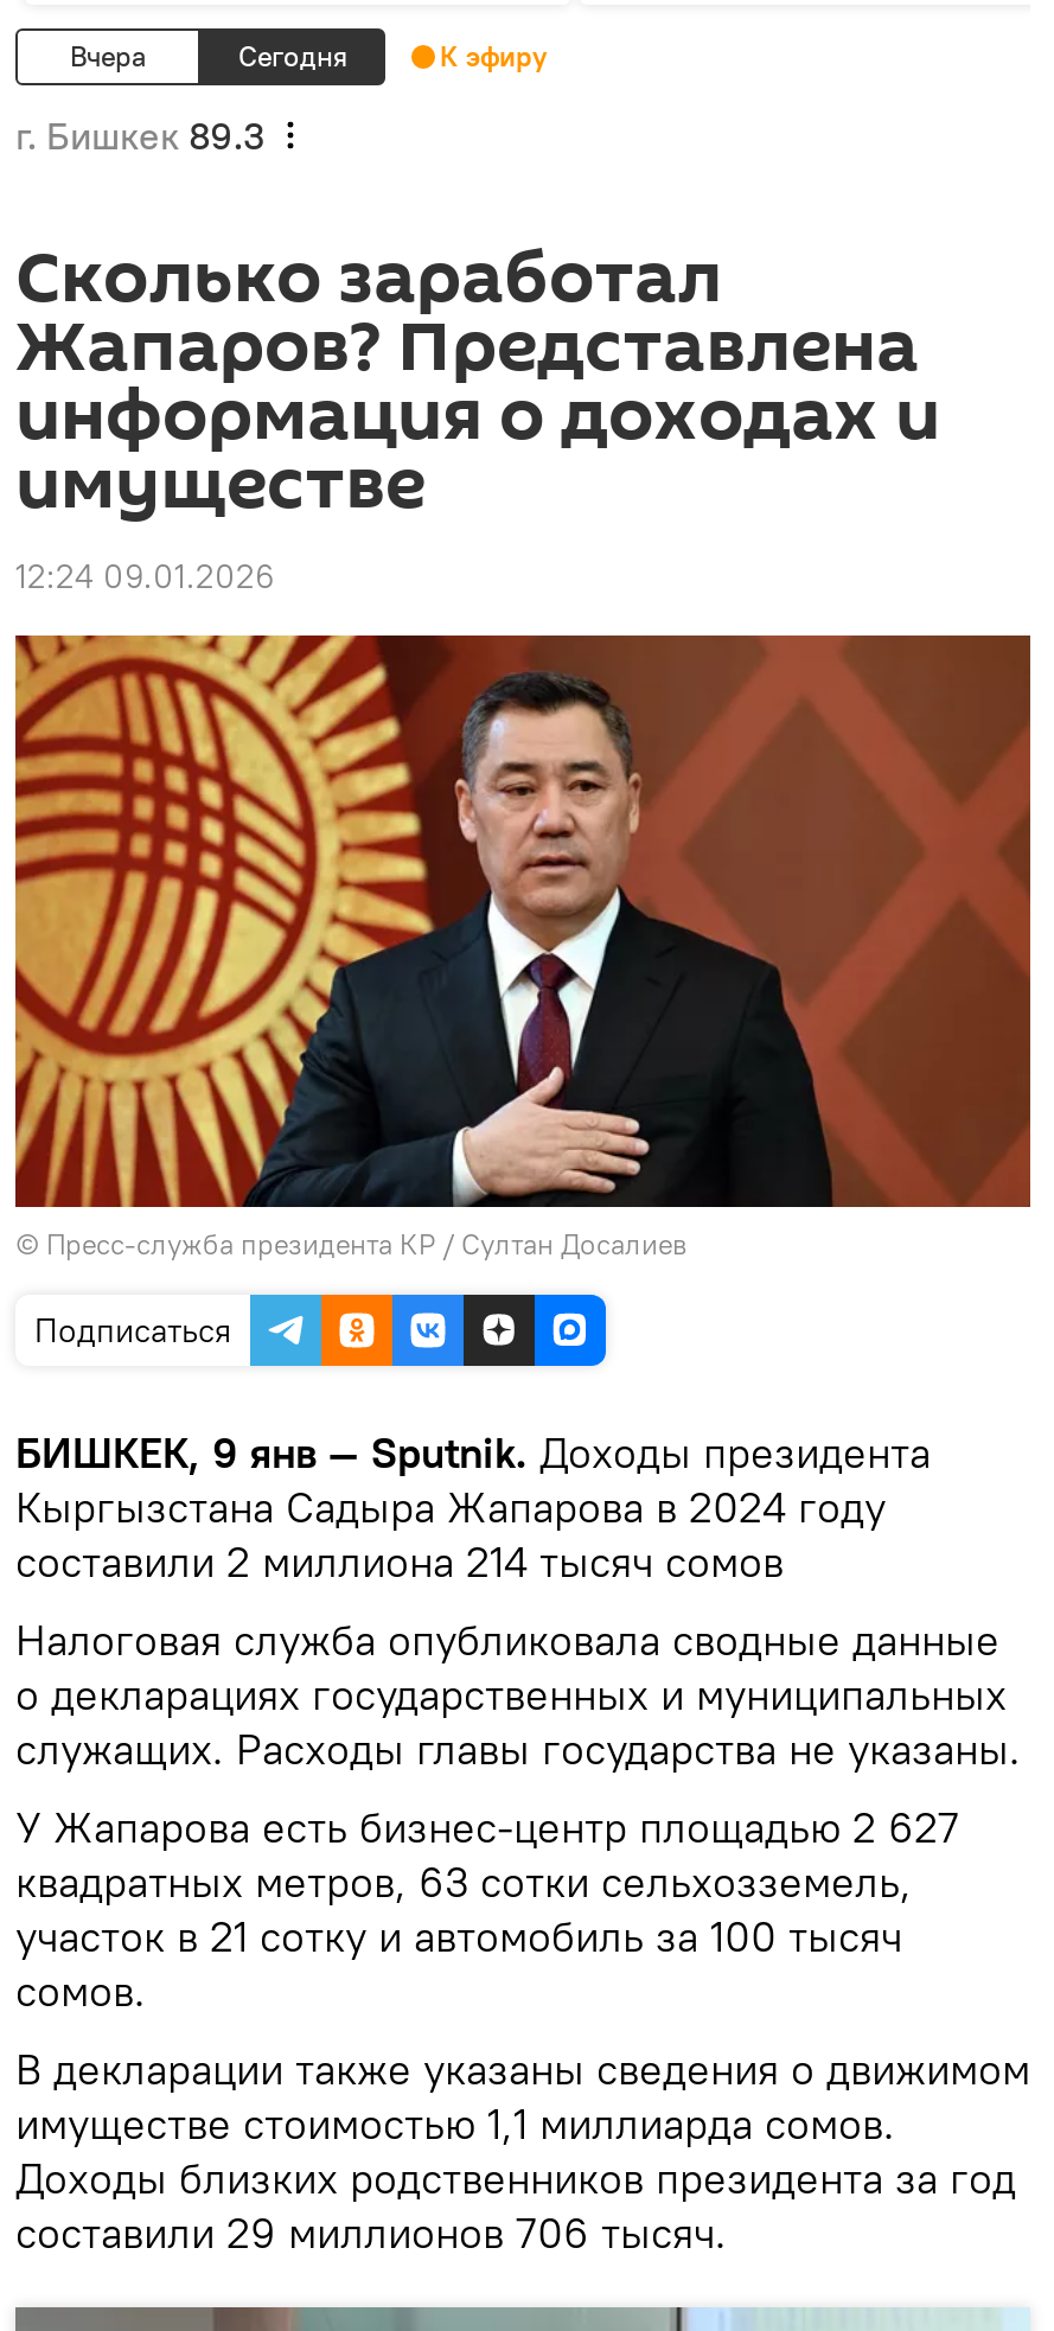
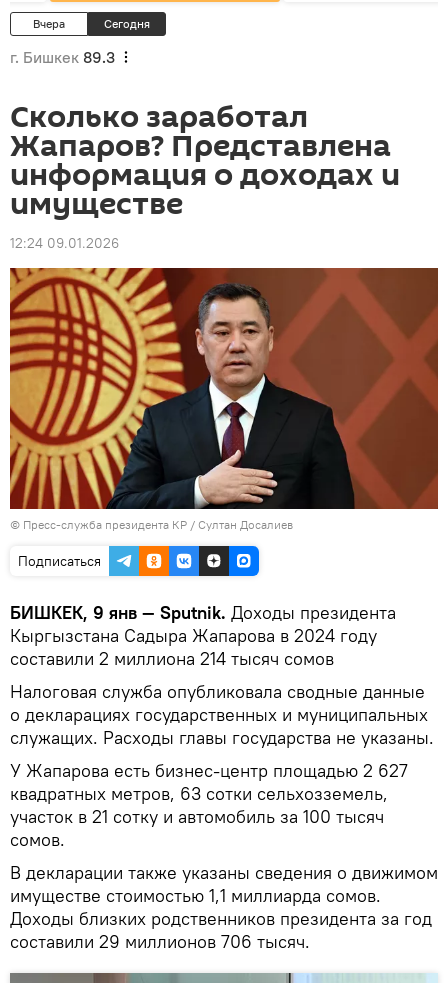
[440,38,547,74] К эфиру -> none

